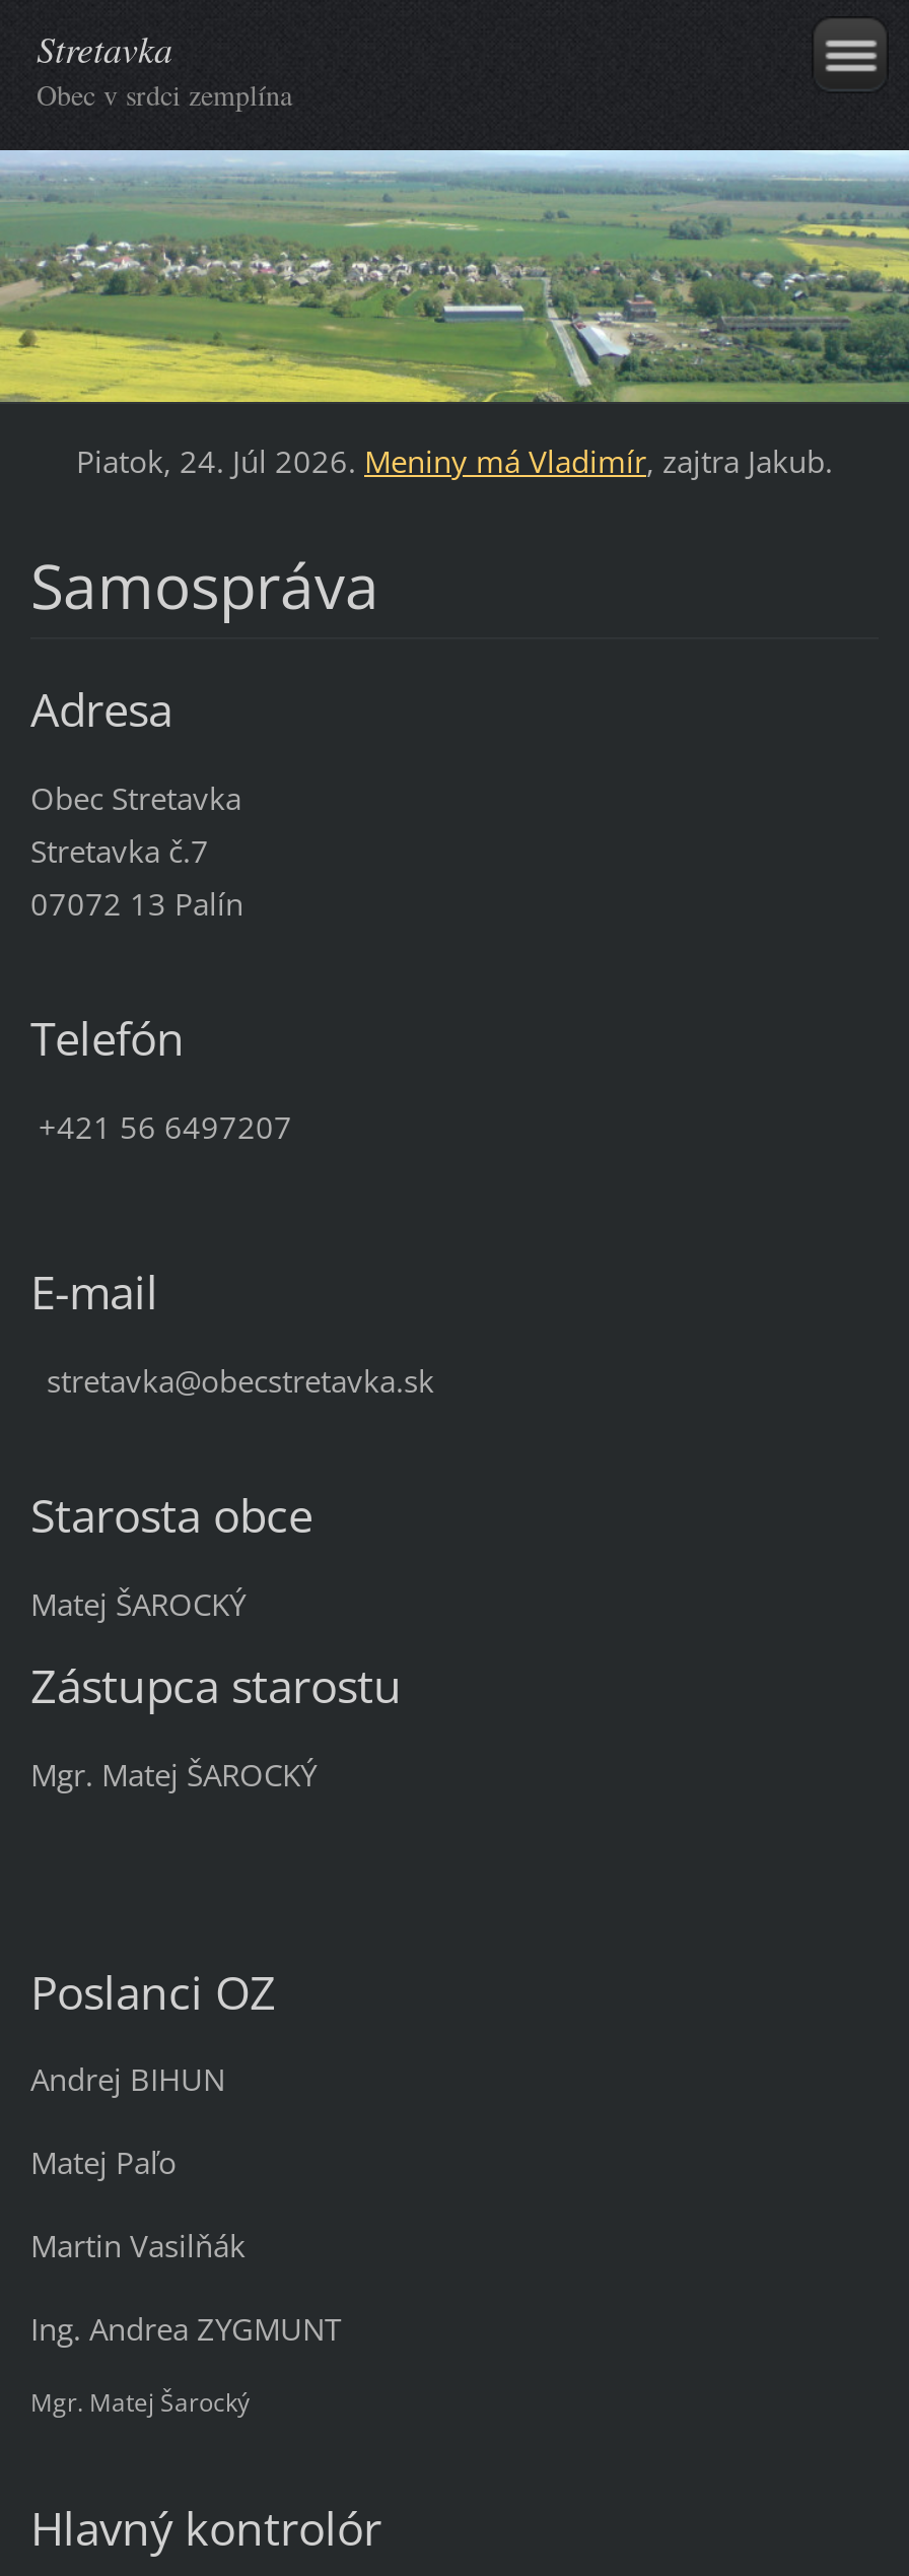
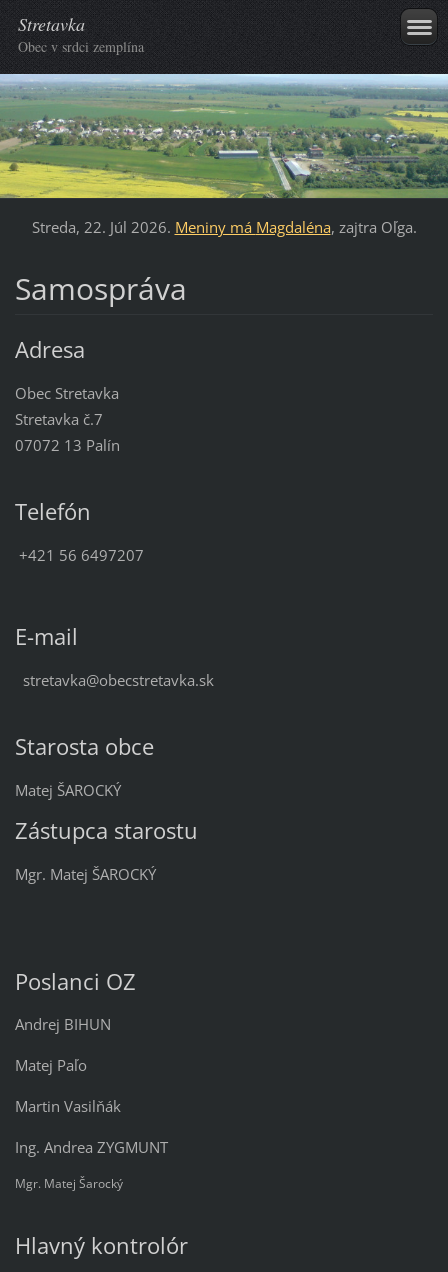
[76,441,833,482] Piatok, 24. Júl 2026. Meniny má Vladimír, zajtra Jakub. -> [31,217,416,237] Streda, 22. Júl 2026. Meniny má Magdaléna, zajtra Oľga.

